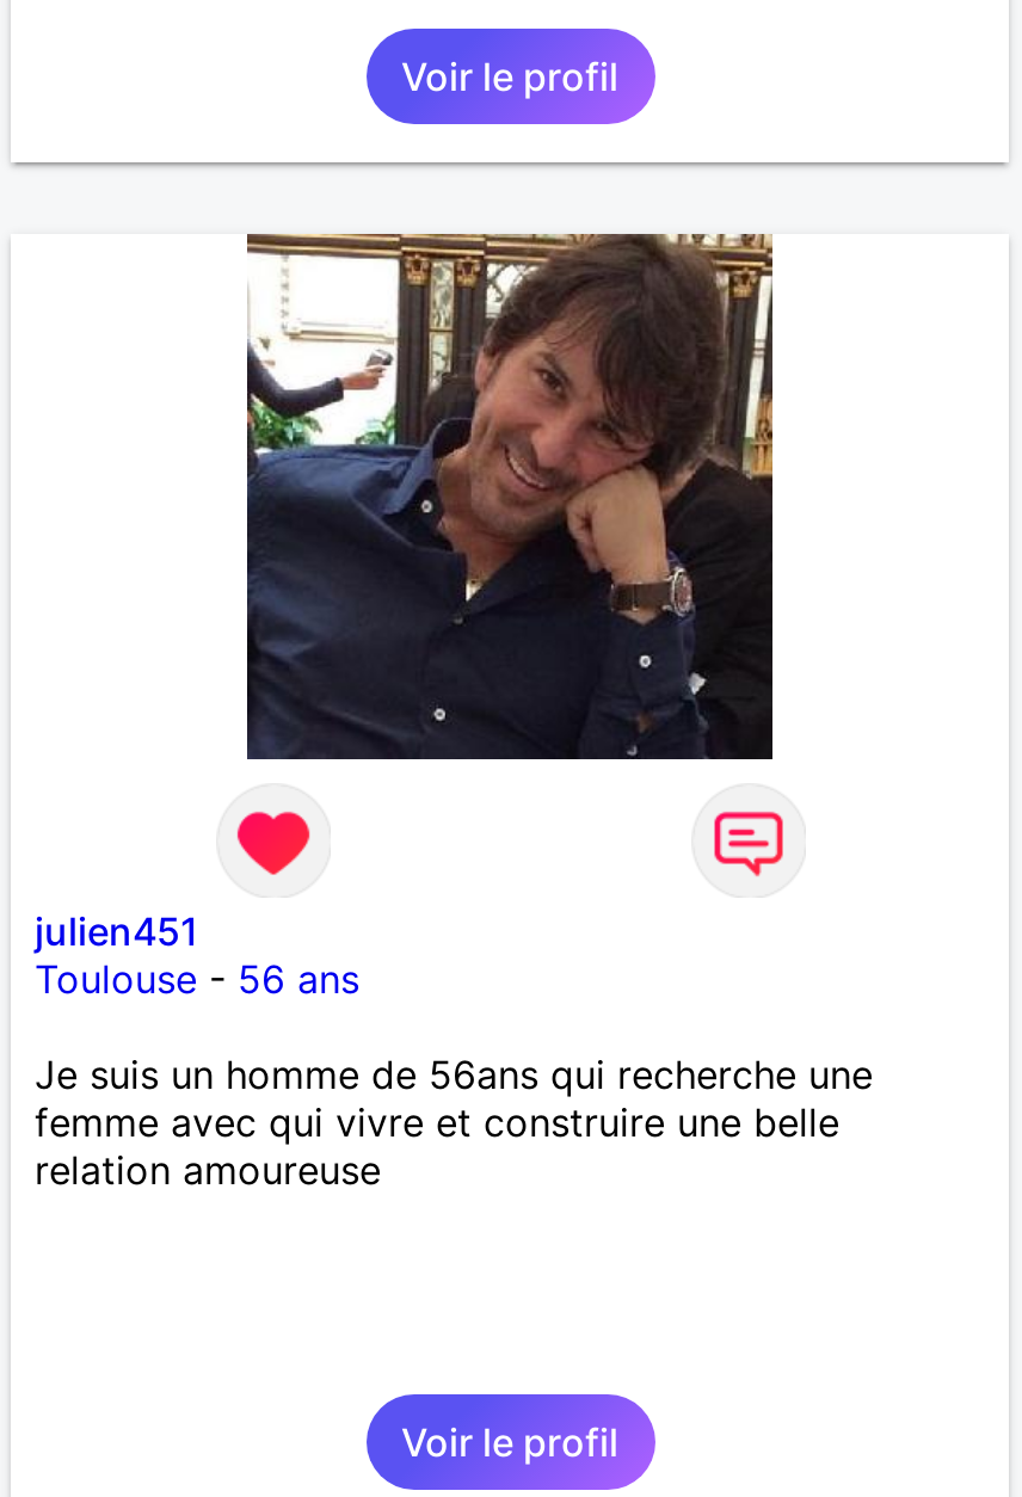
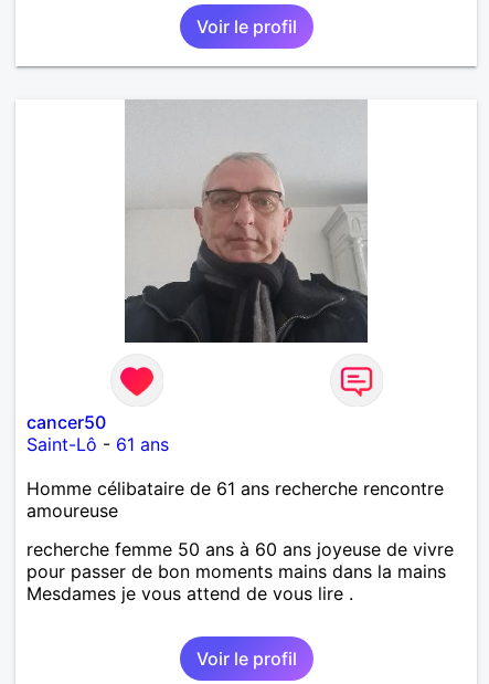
[245,234,775,757] [image] -> [125,99,369,344] [image]
[35,907,873,1194] julien451 | Toulouse - 56 ans | Je suis un homme de 56ans qui recherche une | femme avec qui vivre et construire une belle | relation amoureuse -> [26,411,454,604] cancer50 | Saint-Lô - 61 ans | Homme célibataire de 61 ans recherche rencontre | amoureuse | recherche femme 50 ans à 60 ans joyeuse de vivre | pour passer de bon moments mains dans la mains | Mesdames je vous attend de vous lire .

